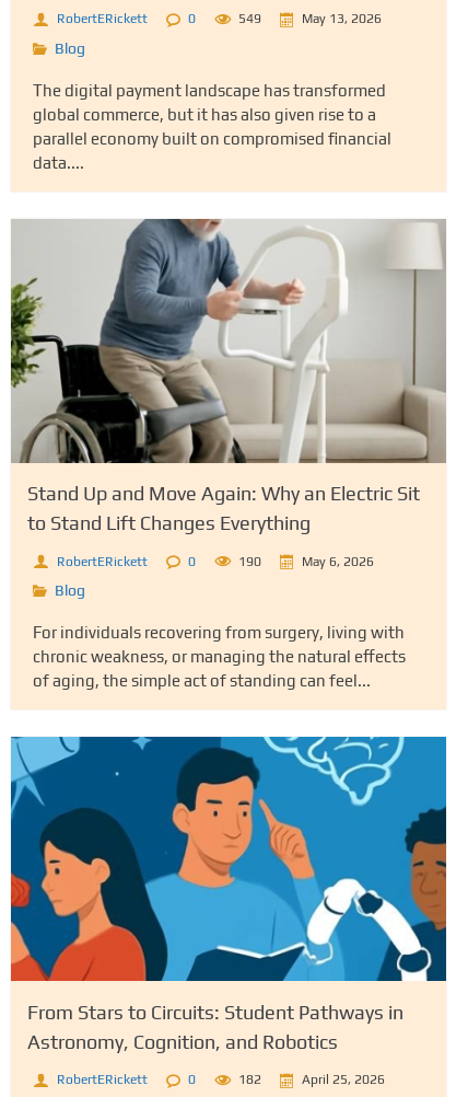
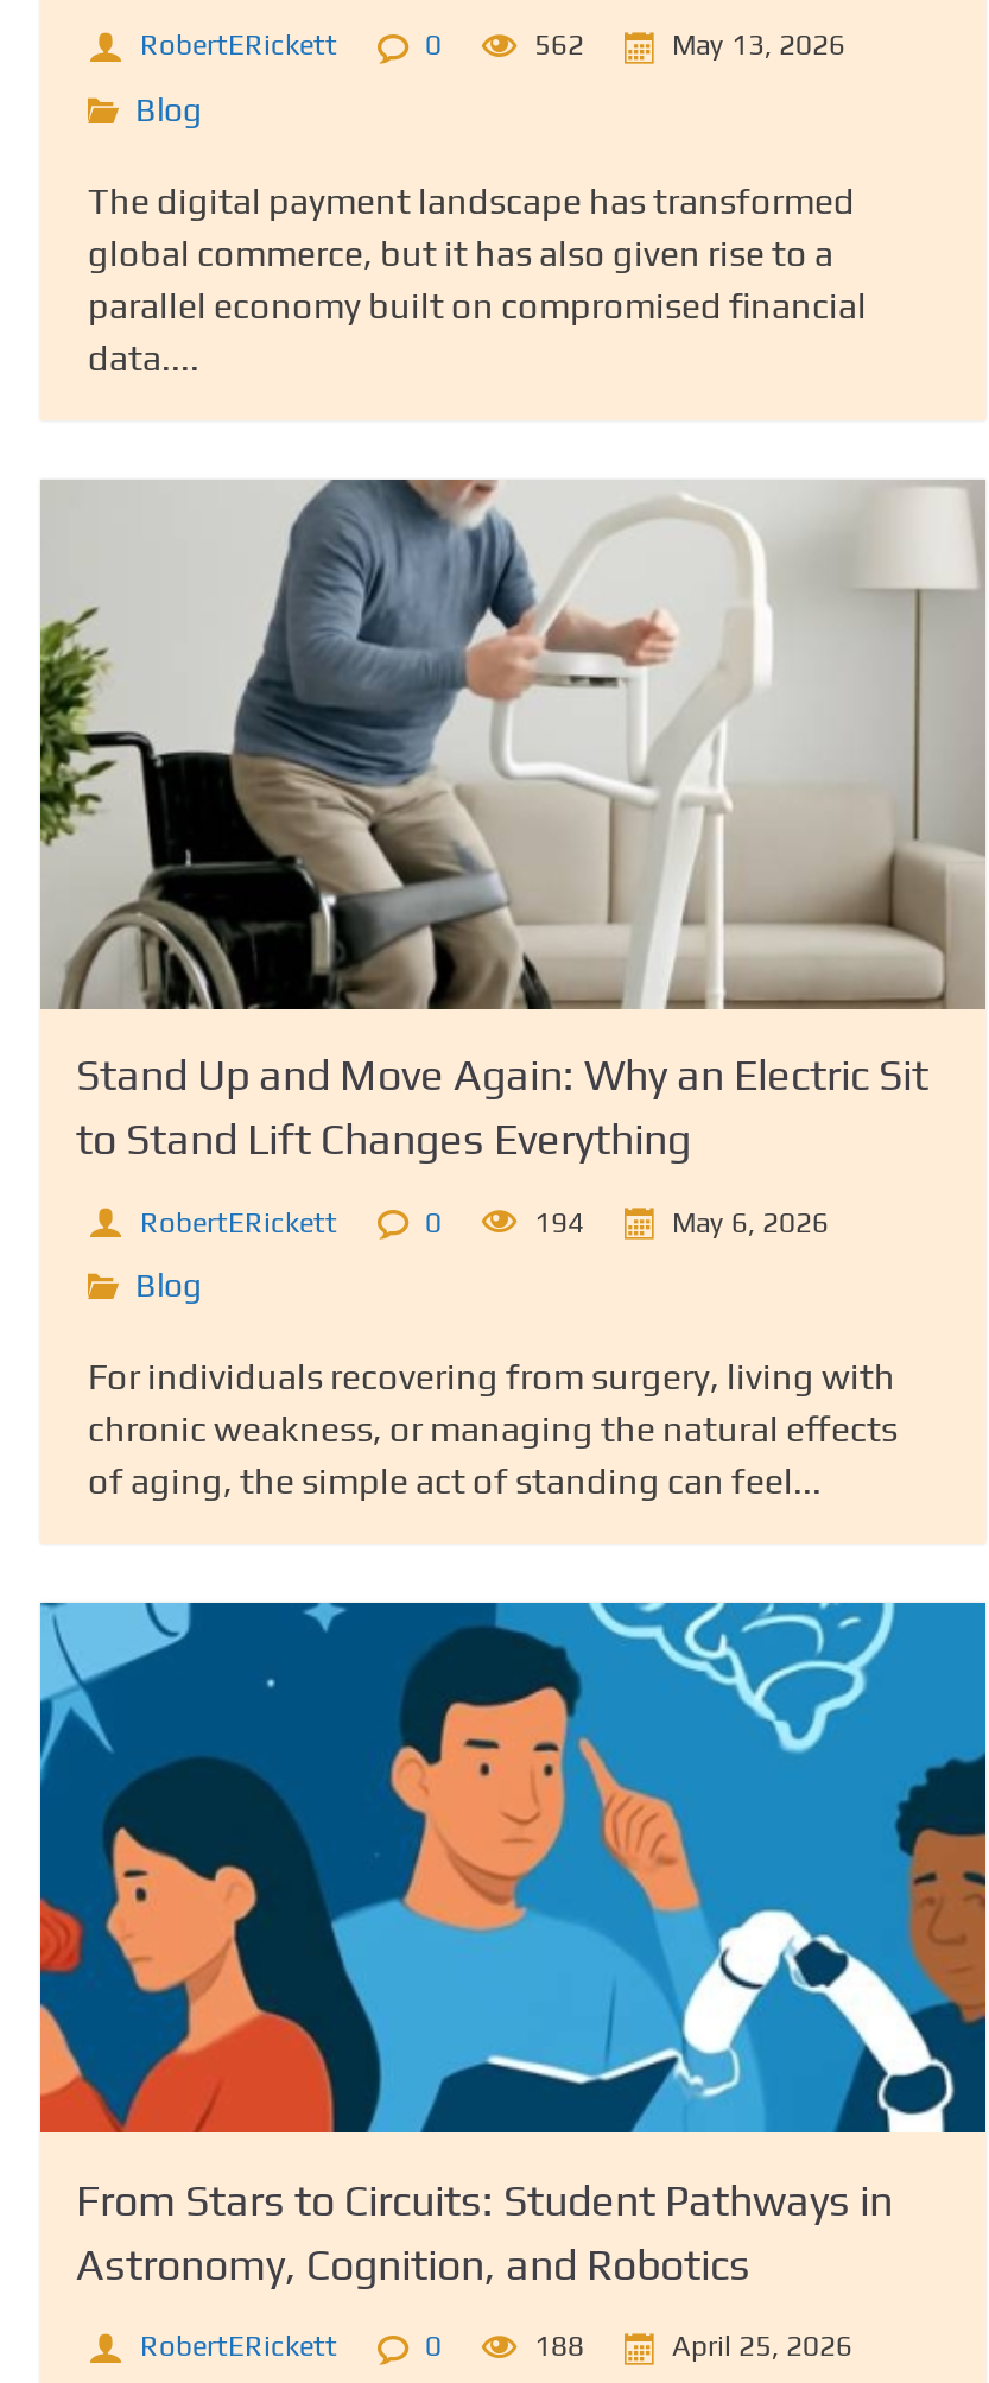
[238,11,261,27] 549 -> [534,29,584,63] 562
[238,554,261,569] 190 -> [534,1206,584,1239] 194
[238,1072,261,1087] 182 -> [534,2330,584,2364] 188

